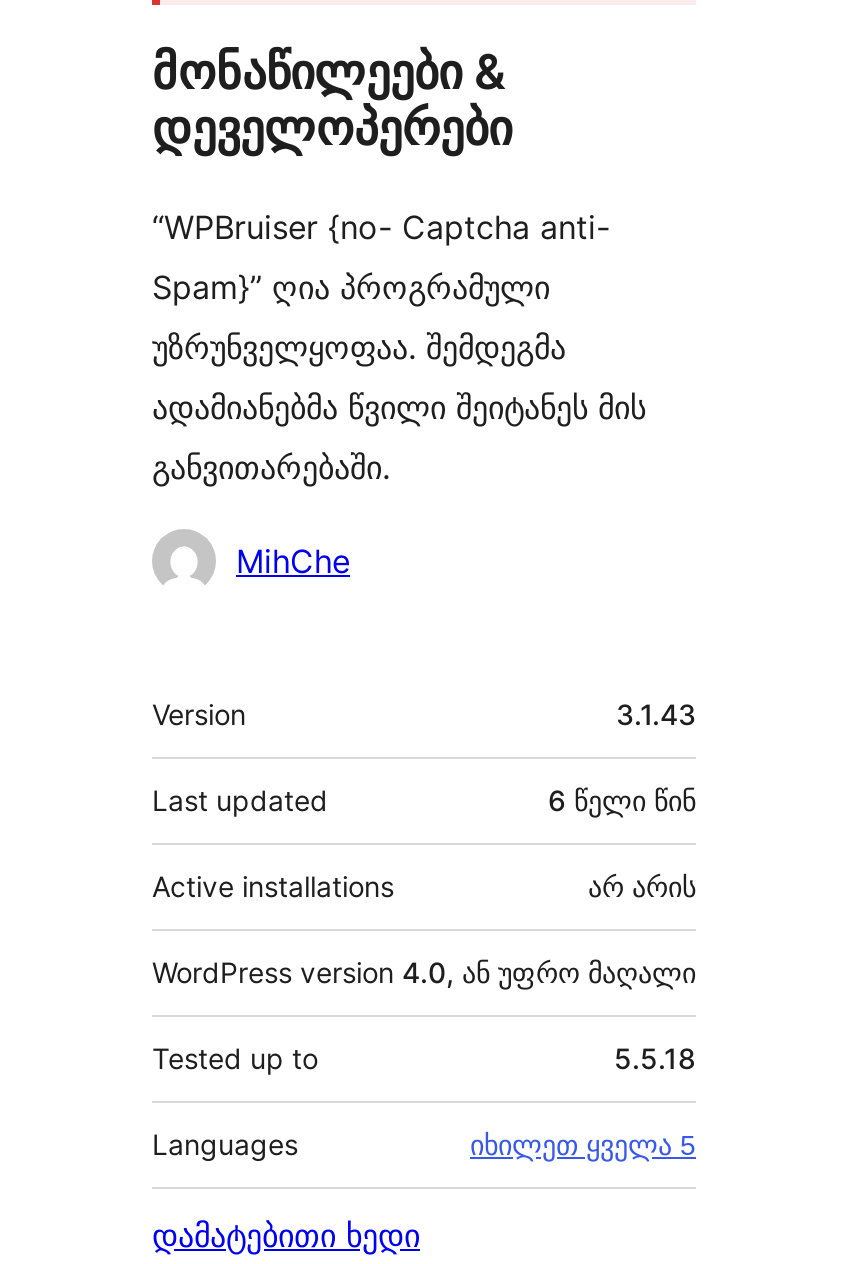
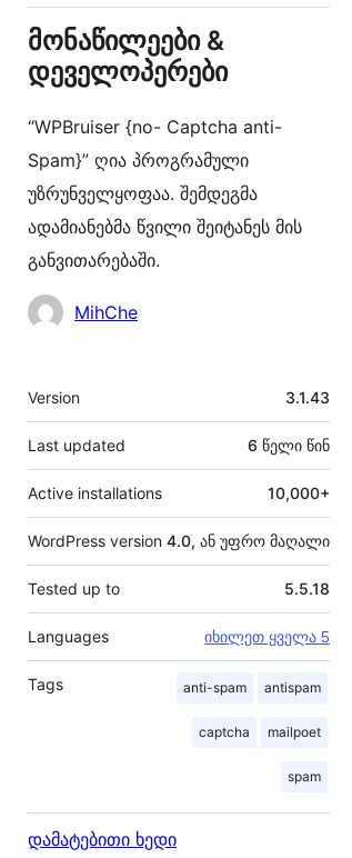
[588,869,696,903] არ არის -> [268,483,330,502] 10,000+
none -> [28,674,321,784] Tags | anti-spam | antispam | captcha | mailpoet | spam

